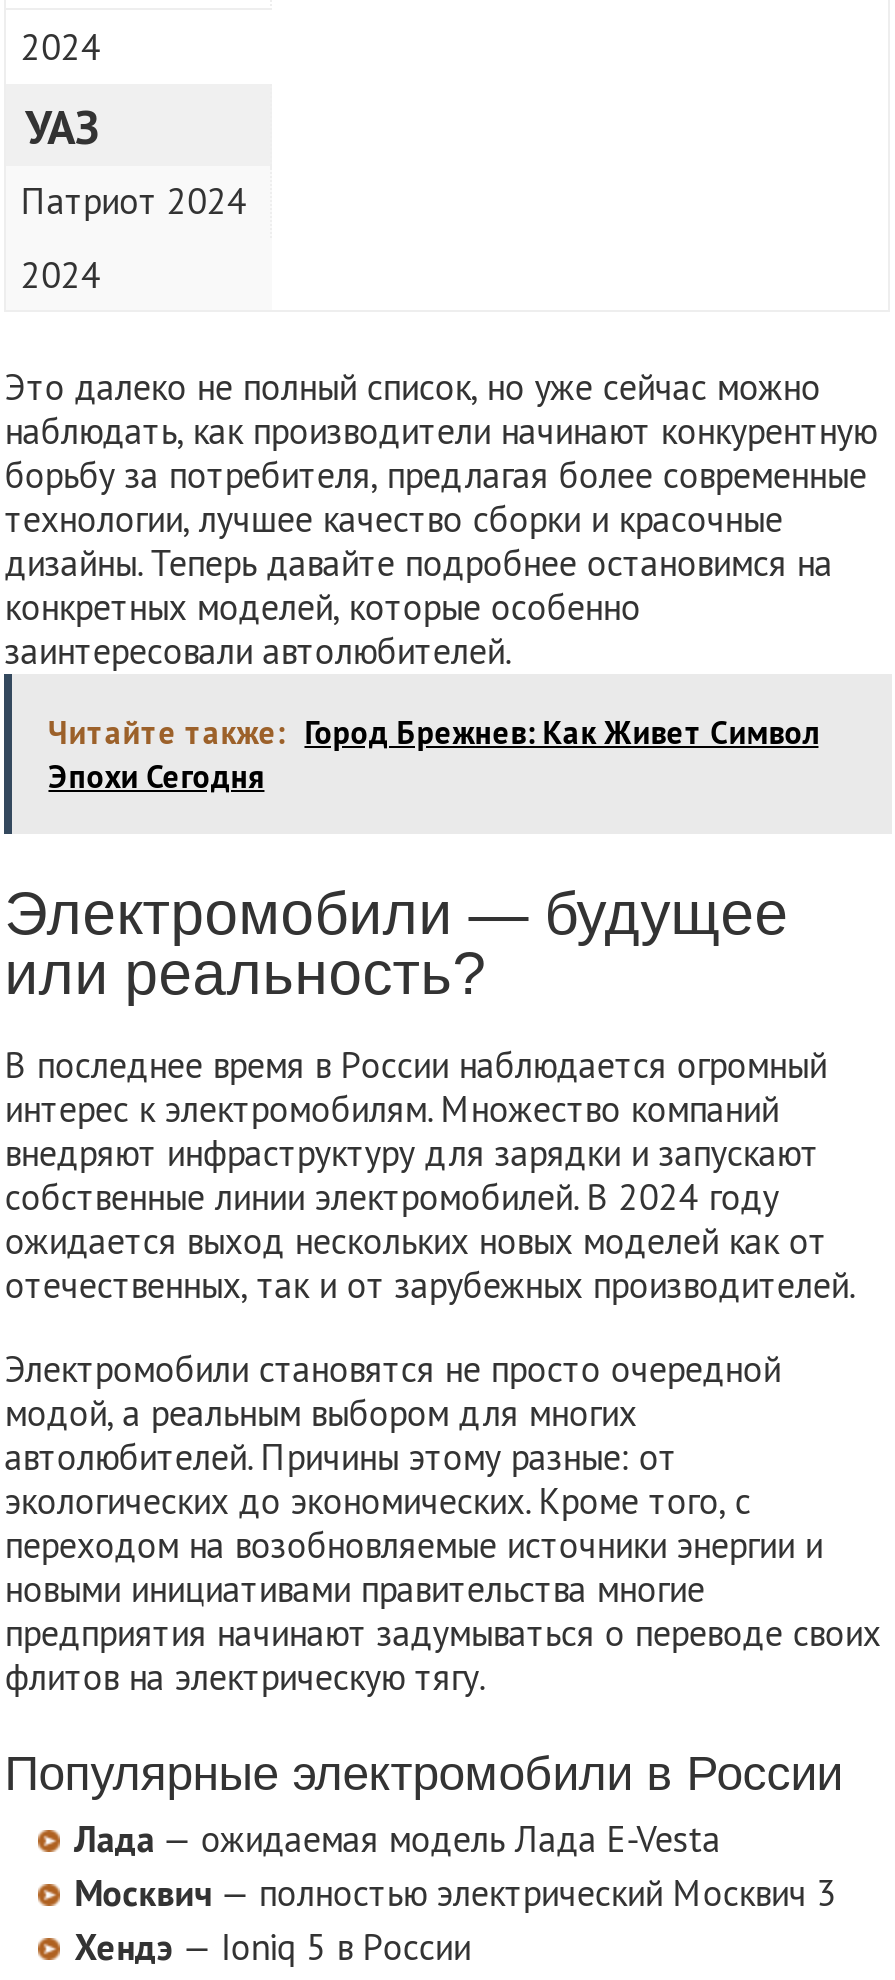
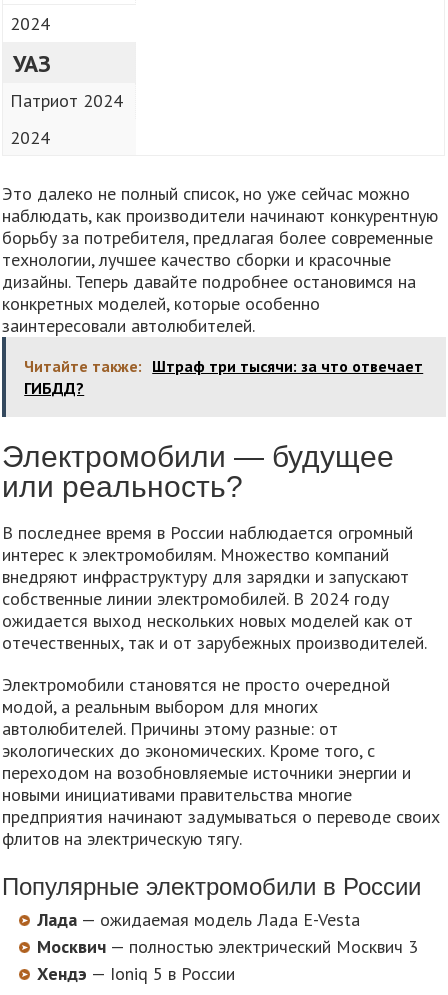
[48,713,818,797] Читайте также: Город Брежнев: Как Живет Символ | Эпохи Сегодня -> [24,356,423,398] Читайте также: Штраф три тысячи: за что отвечает | ГИБДД?

